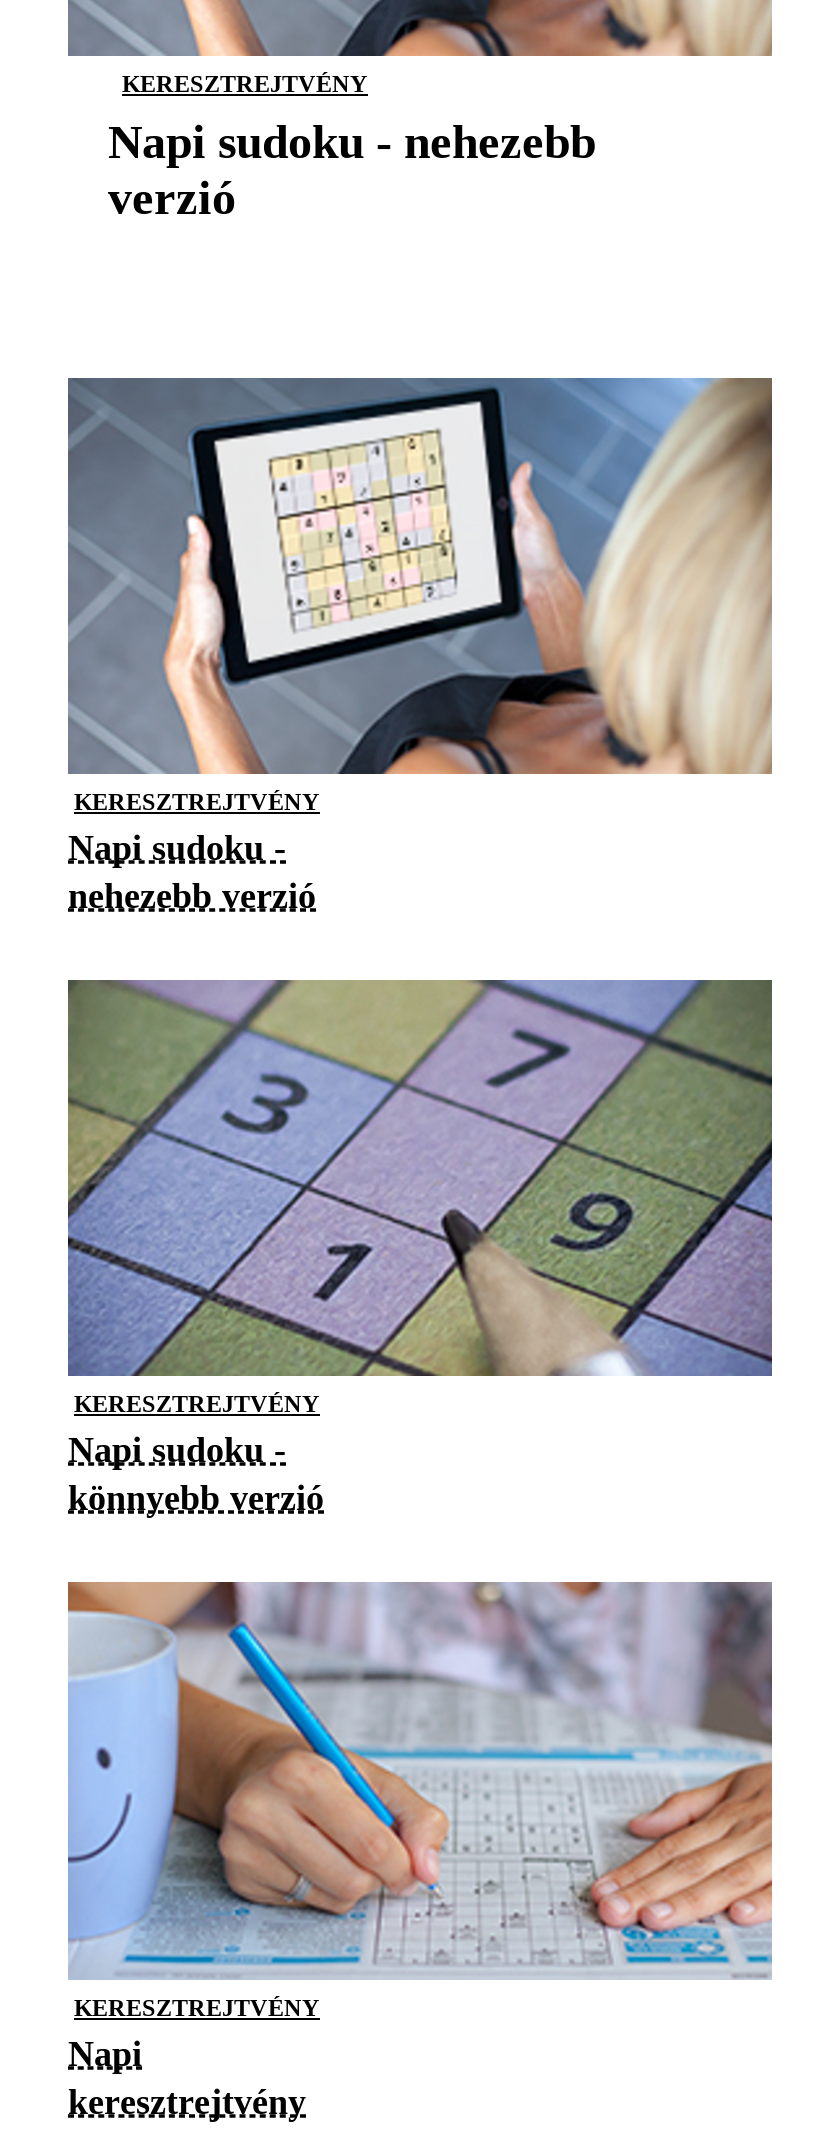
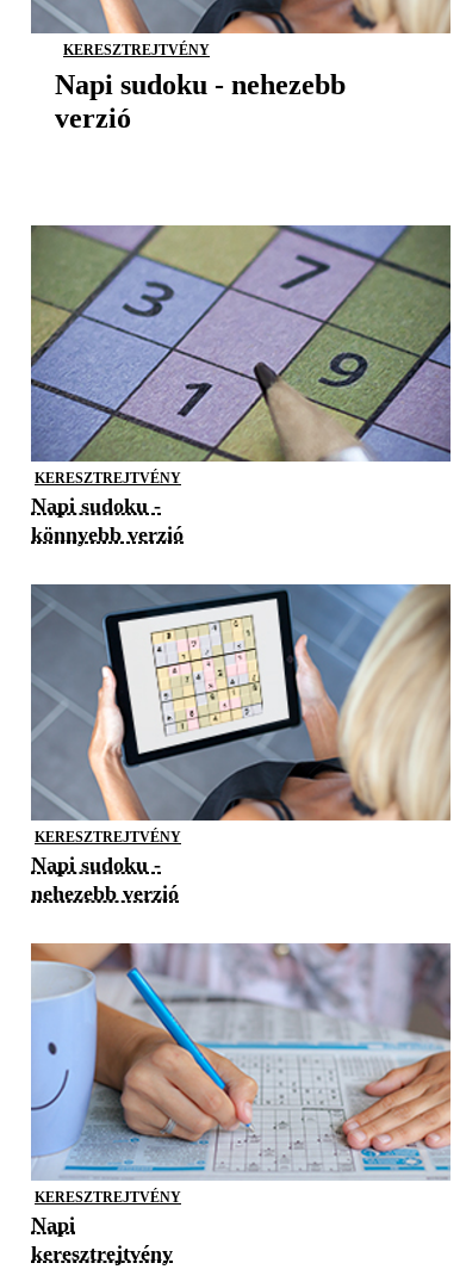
moved [68,378,772,776] -> [31,584,451,822]: [image]
moved [68,877,316,917] -> [31,882,179,906]: nehezebb verzió
moved [68,978,774,1378] -> [31,224,452,463]: [image]
moved [68,1479,324,1519] -> [31,523,184,547]: könnyebb verzió

